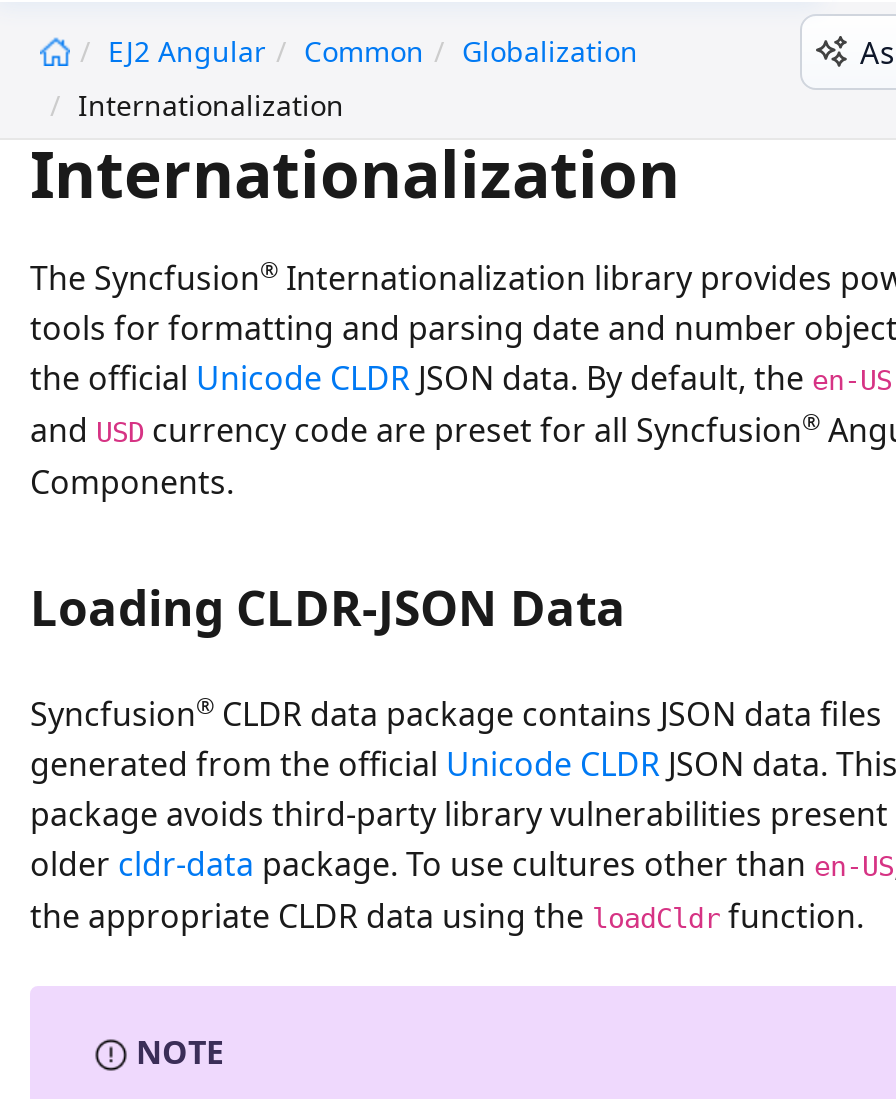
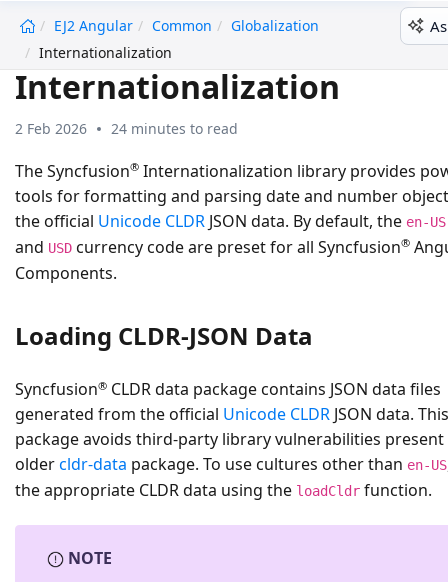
none -> [15,119,238,138] 2 Feb 2026 | 24 minutes to read

